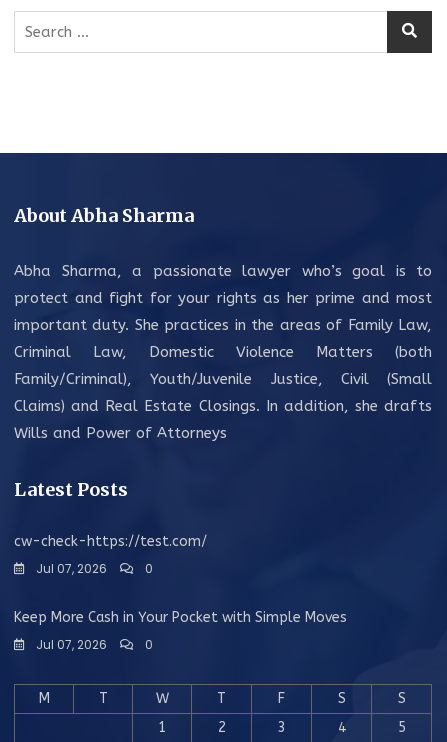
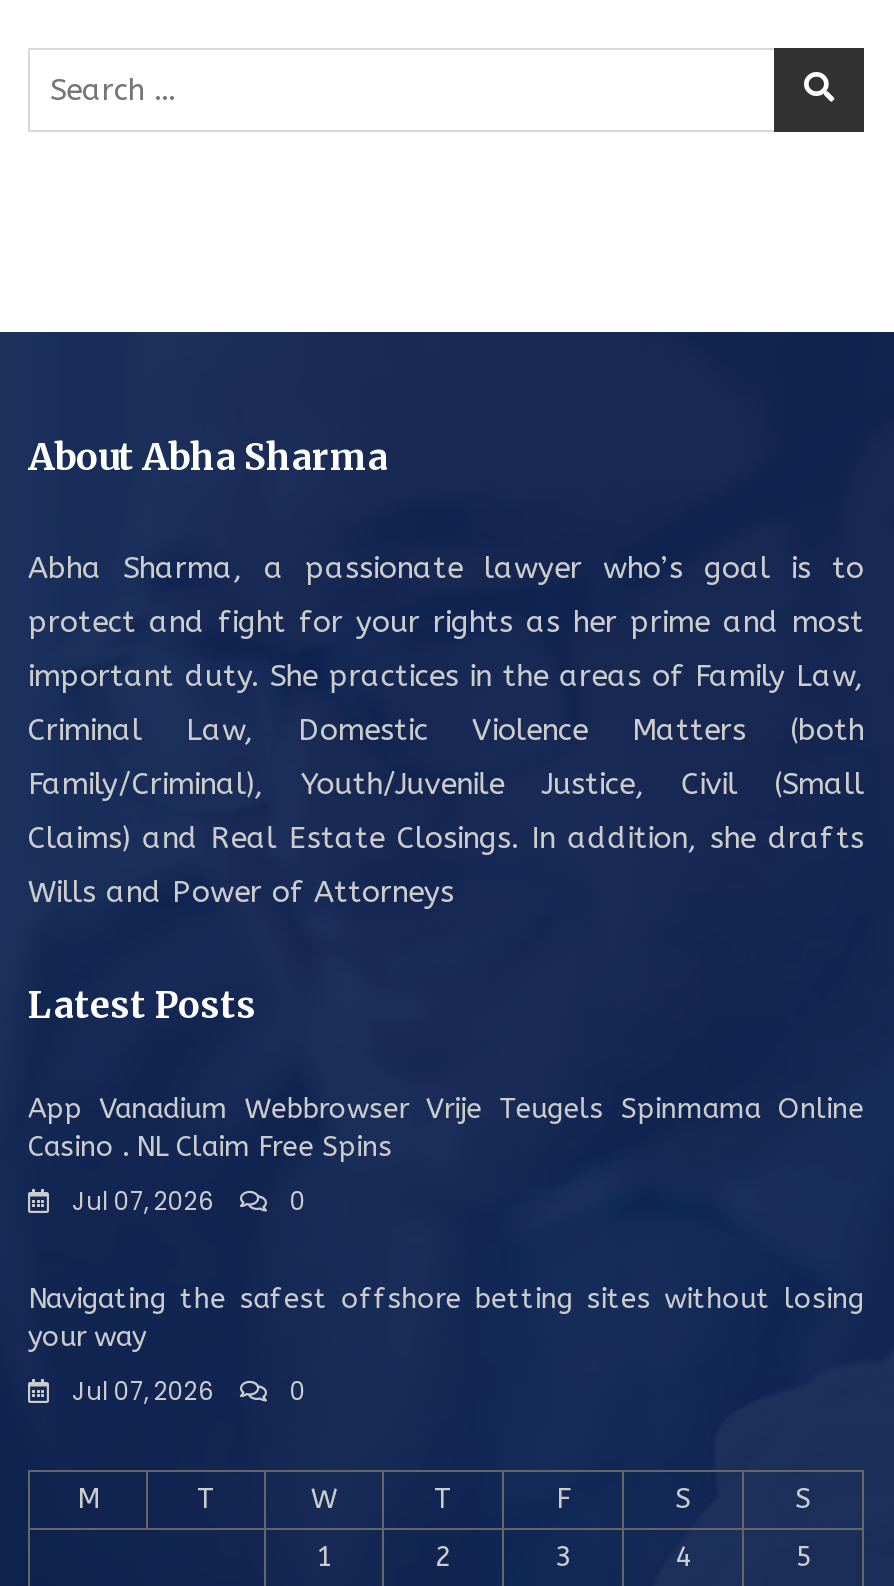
[14,532,207,549] cw-check-https://test.com/ -> [28,1091,864,1163] App Vanadium Webbrowser Vrije Teugels Spinmama Online | Casino . NL Claim Free Spins
[14,608,347,625] Keep More Cash in Your Pocket with Simple Moves -> [28,1281,864,1353] Navigating the safest offshore betting sites without losing | your way

